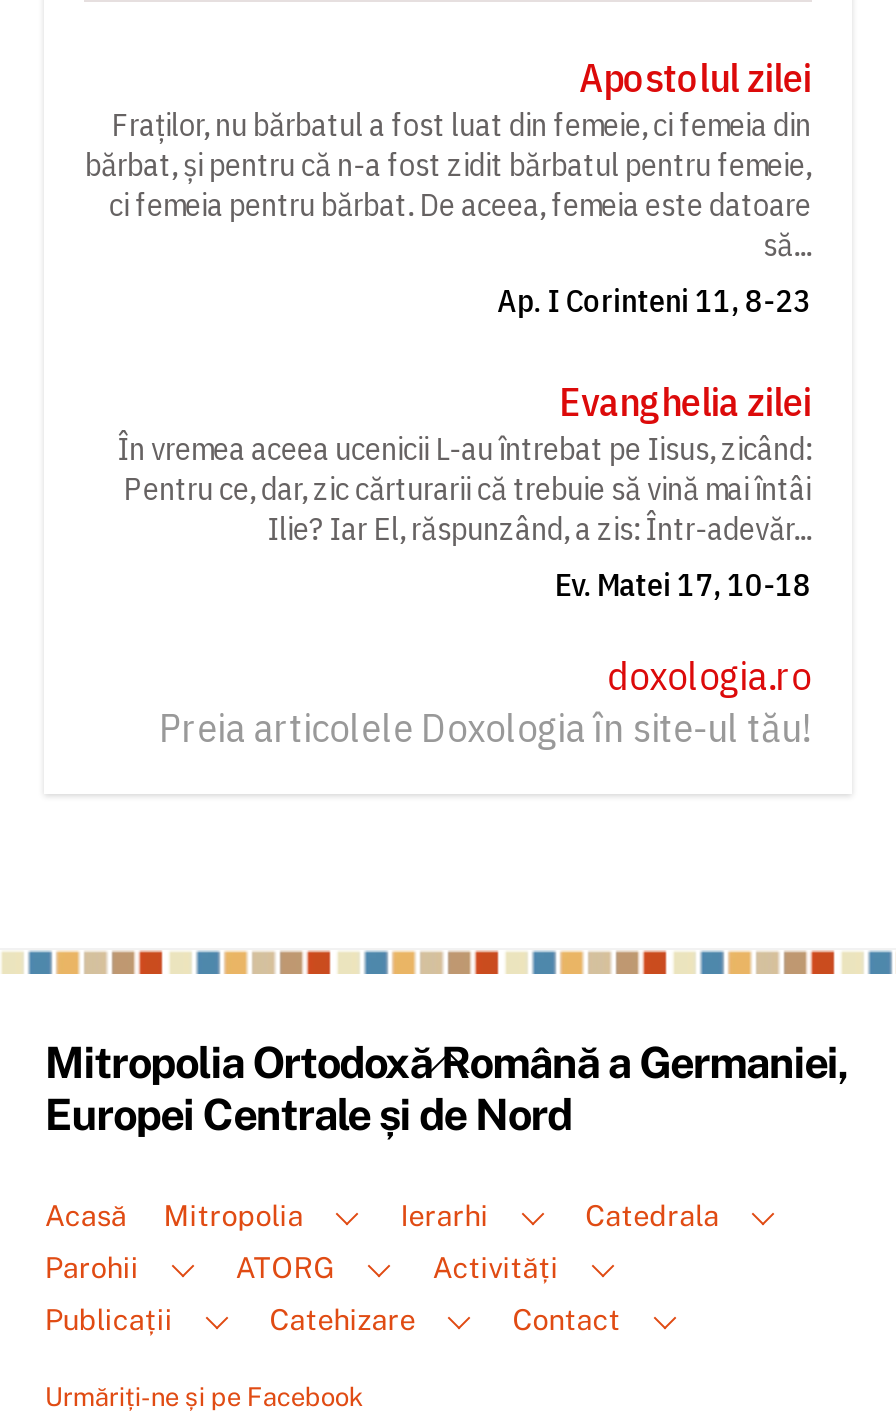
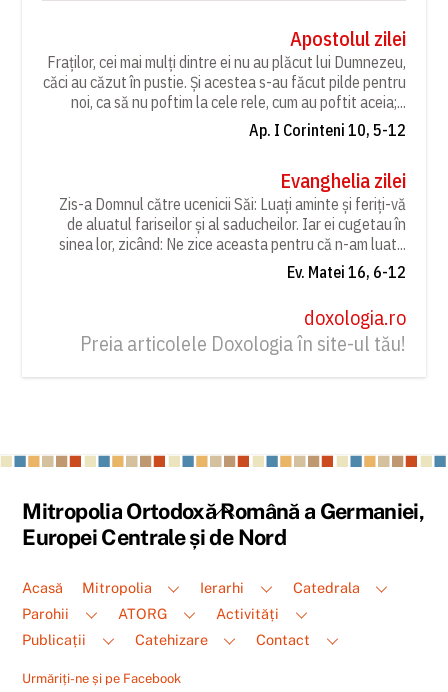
[85,104,811,320] Fraților, nu bărbatul a fost luat din femeie, ci femeia din | bărbat, și pentru că n-a fost zidit bărbatul pentru femeie, | ci femeia pentru bărbat. De aceea, femeia este datoare | să... | Ap. I Corinteni 11, 8-23 -> [43,52,406,140] Fraților, cei mai mulți dintre ei nu au plăcut lui Dumnezeu, | căci au căzut în pustie. Și acestea s-au făcut pilde pentru | noi, ca să nu poftim la cele rele, cum au poftit aceia;... | Ap. I Corinteni 10, 5-12
[117,428,811,604] În vremea aceea ucenicii L-au întrebat pe Iisus, zicând: | Pentru ce, dar, zic cărturarii că trebuie să vină mai întâi | Ilie? Iar El, răspunzând, a zis: Într-adevăr... | Ev. Matei 17, 10-18 -> [59,194,406,282] Zis-a Domnul către ucenicii Săi: Luați aminte și feriți-vă | de aluatul fariseilor și al saducheilor. Iar ei cugetau în | sinea lor, zicând: Ne zice aceasta pentru că n-am luat... | Ev. Matei 16, 6-12

